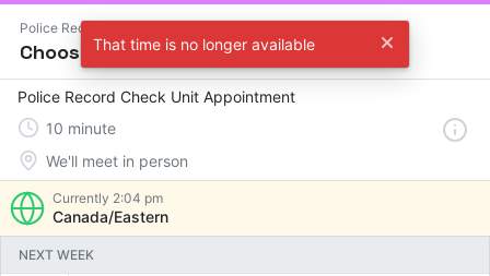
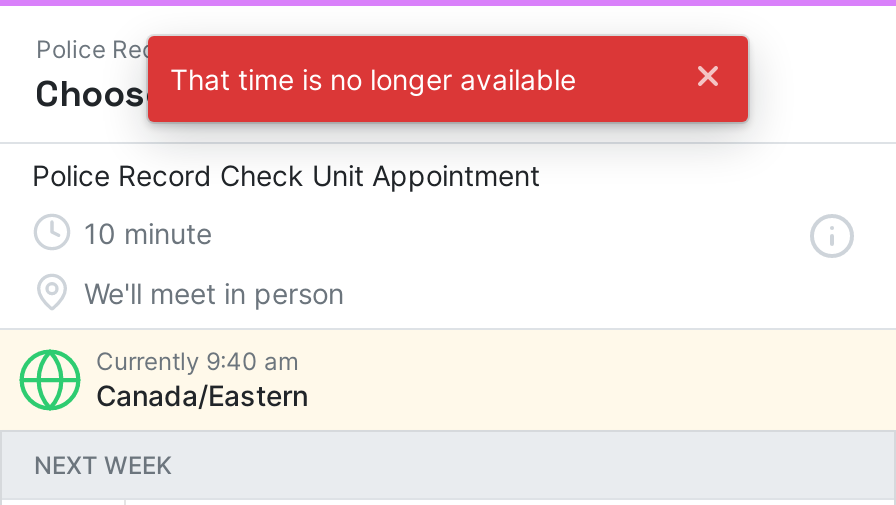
[52,190,163,206] Currently 2:04 pm -> [96,346,298,376] Currently 9:40 am

